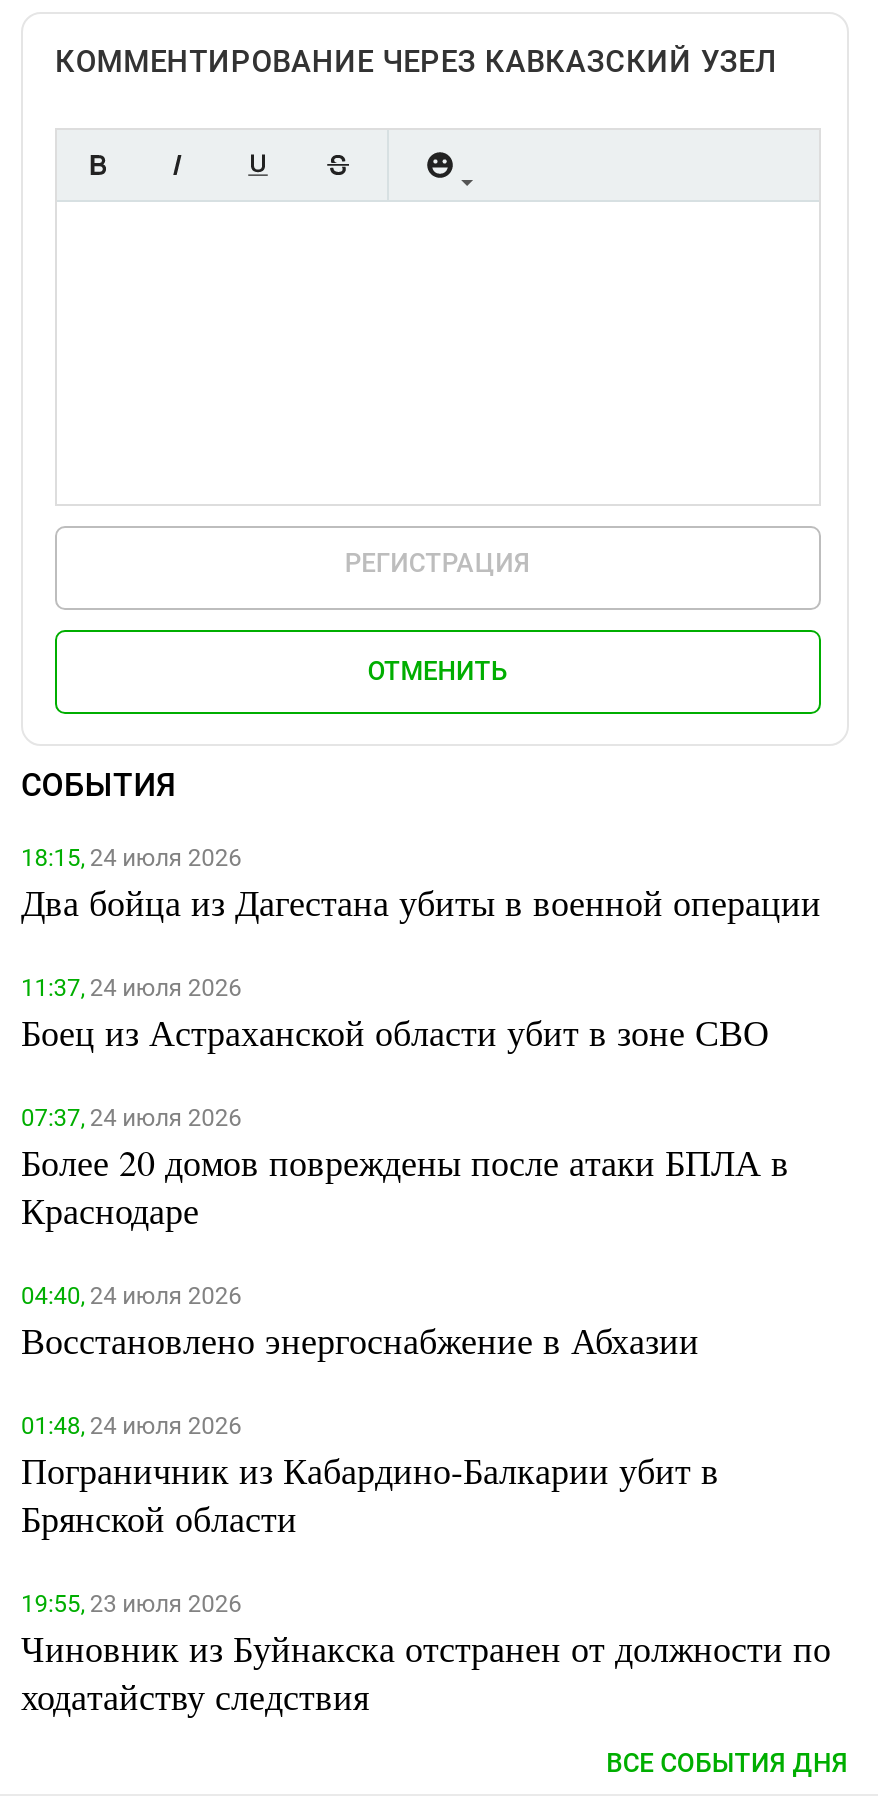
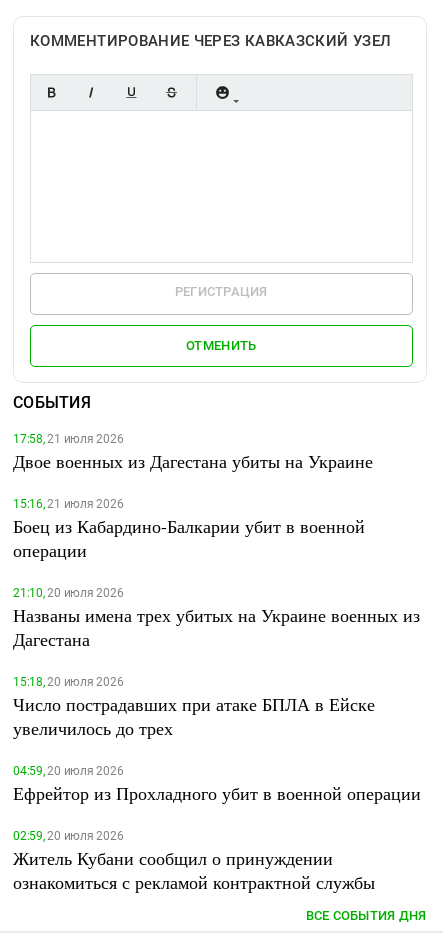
[21,843,821,925] 18:15, 24 июля 2026 | Два бойца из Дагестана убиты в военной операции -> [13,432,373,473] 17:58, 21 июля 2026 | Двое военных из Дагестана убиты на Украине
[21,973,769,1055] 11:37, 24 июля 2026 | Боец из Астраханской области убит в зоне СВО -> [13,497,365,562] 15:16, 21 июля 2026 | Боец из Кабардино-Балкарии убит в военной | операции
[21,1103,789,1233] 07:37, 24 июля 2026 | Более 20 домов повреждены после атаки БПЛА в | Краснодаре -> [13,586,420,651] 21:10, 20 июля 2026 | Названы имена трех убитых на Украине военных из | Дагестана
[21,1281,699,1363] 04:40, 24 июля 2026 | Восстановлено энергоснабжение в Абхазии -> [13,675,375,740] 15:18, 20 июля 2026 | Число пострадавших при атаке БПЛА в Ейске | увеличилось до трех
[21,1411,719,1541] 01:48, 24 июля 2026 | Пограничник из Кабардино-Балкарии убит в | Брянской области -> [13,764,421,805] 04:59, 20 июля 2026 | Ефрейтор из Прохладного убит в военной операции
[21,1589,831,1719] 19:55, 23 июля 2026 | Чиновник из Буйнакска отстранен от должности по | ходатайству следствия -> [13,829,375,894] 02:59, 20 июля 2026 | Житель Кубани сообщил о принуждении | ознакомиться с рекламой контрактной службы

